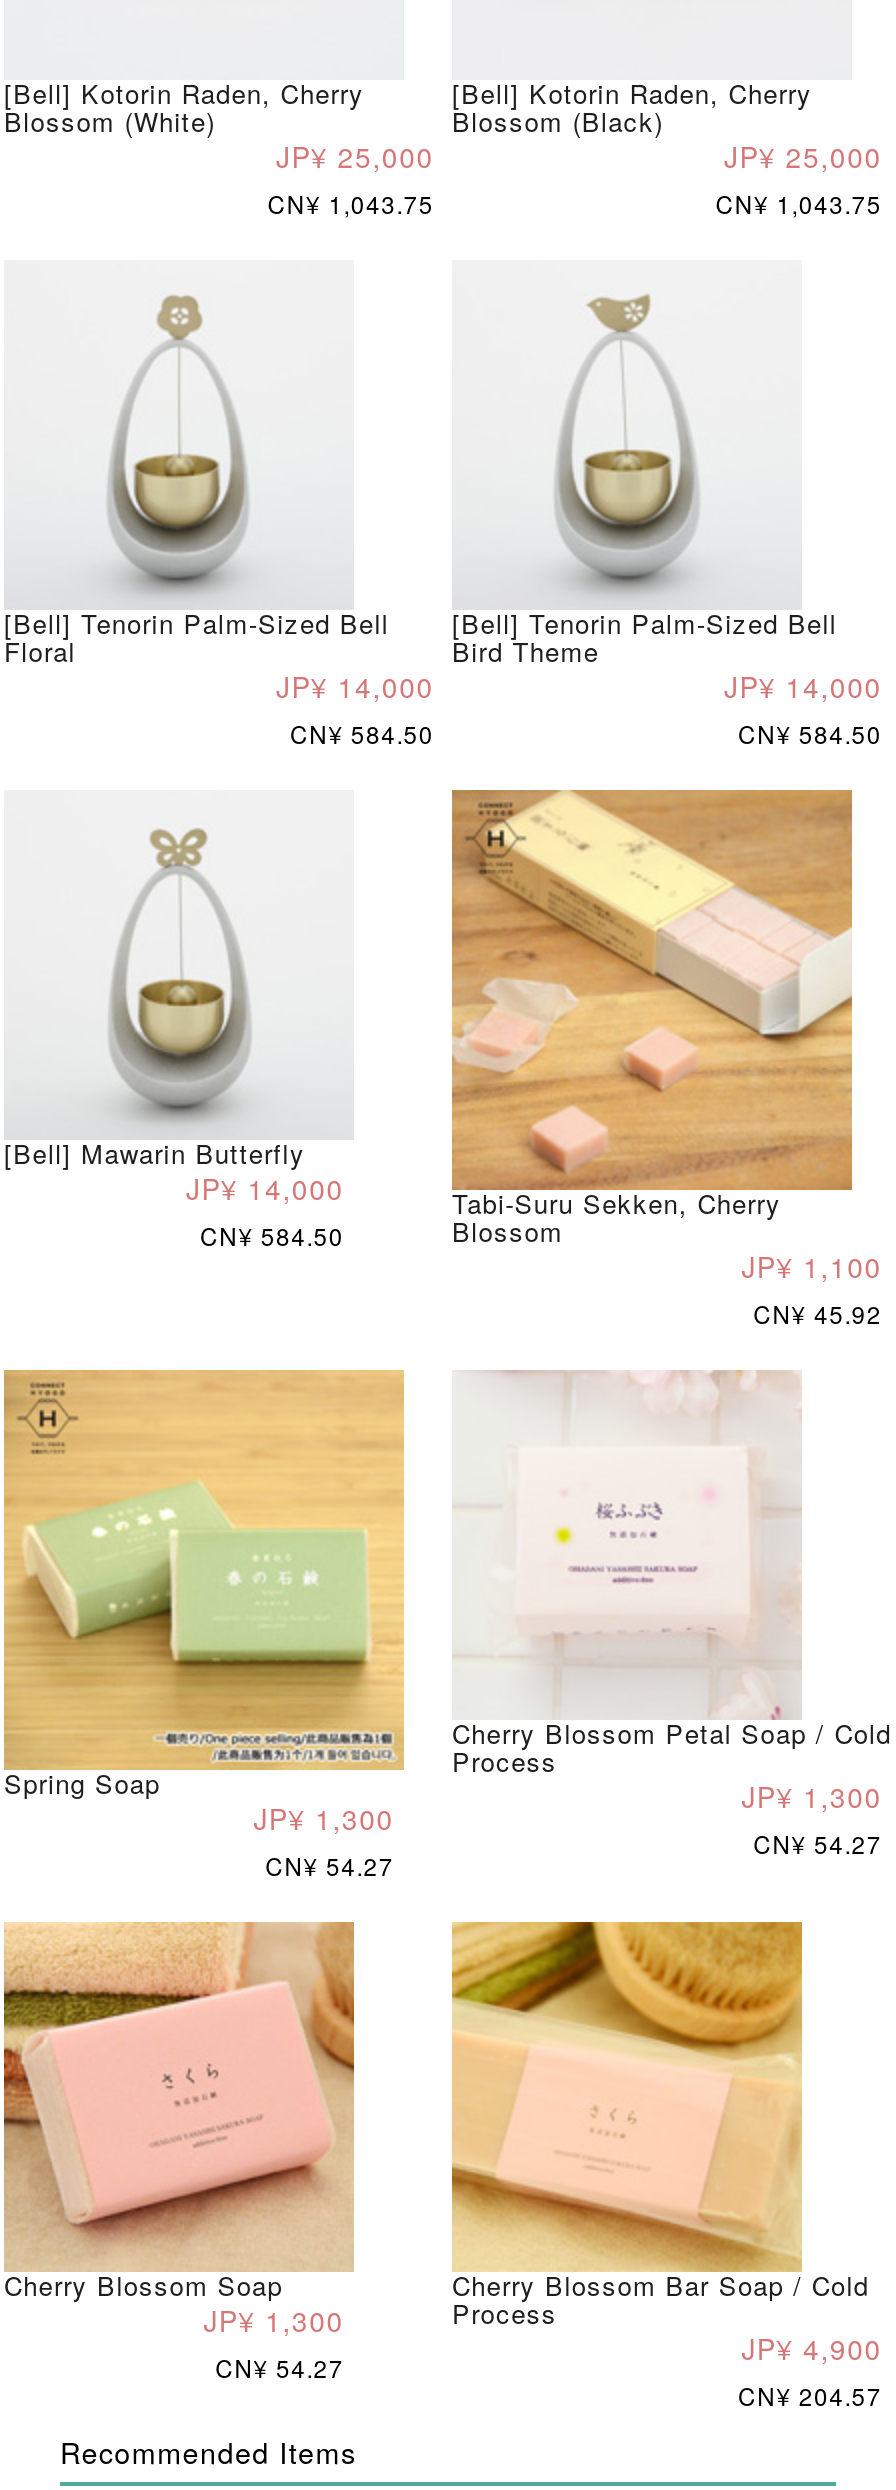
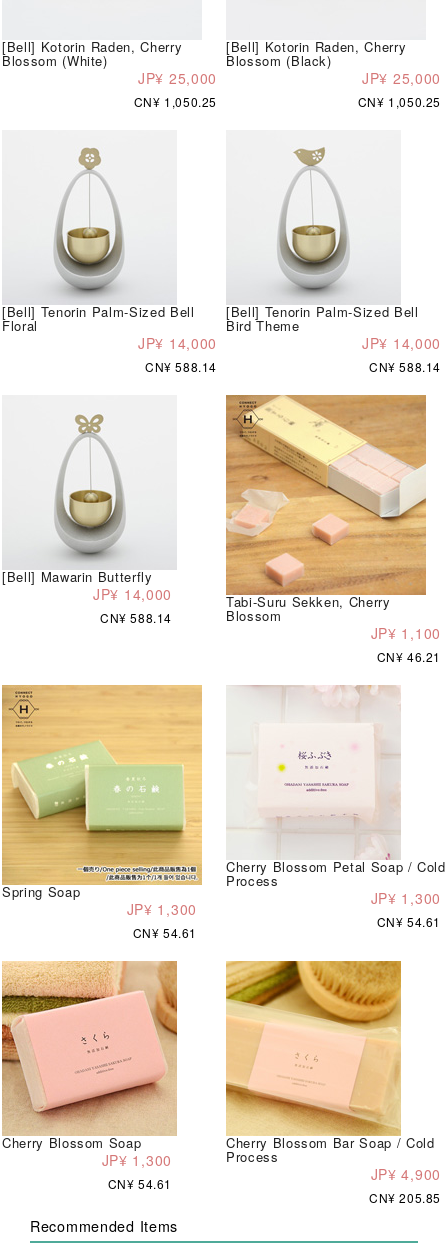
[268,185,434,219] CN¥ 1,043.75 -> [134,93,217,110] CN¥ 1,050.25
[716,185,882,219] CN¥ 1,043.75 -> [358,93,441,110] CN¥ 1,050.25
[290,715,434,749] CN¥ 584.50 -> [145,358,217,375] CN¥ 588.14
[738,715,882,749] CN¥ 584.50 -> [369,358,441,375] CN¥ 588.14
[200,1217,344,1251] CN¥ 584.50 -> [100,609,172,626] CN¥ 588.14
[753,1295,882,1329] CN¥ 45.92 -> [377,648,441,665] CN¥ 46.21
[753,1825,882,1859] CN¥ 54.27 -> [377,913,441,930] CN¥ 54.61
[265,1847,394,1881] CN¥ 54.27 -> [133,924,197,941] CN¥ 54.61
[215,2349,344,2383] CN¥ 54.27 -> [108,1175,172,1192] CN¥ 54.61
[738,2377,882,2411] CN¥ 204.57 -> [369,1189,441,1206] CN¥ 205.85

